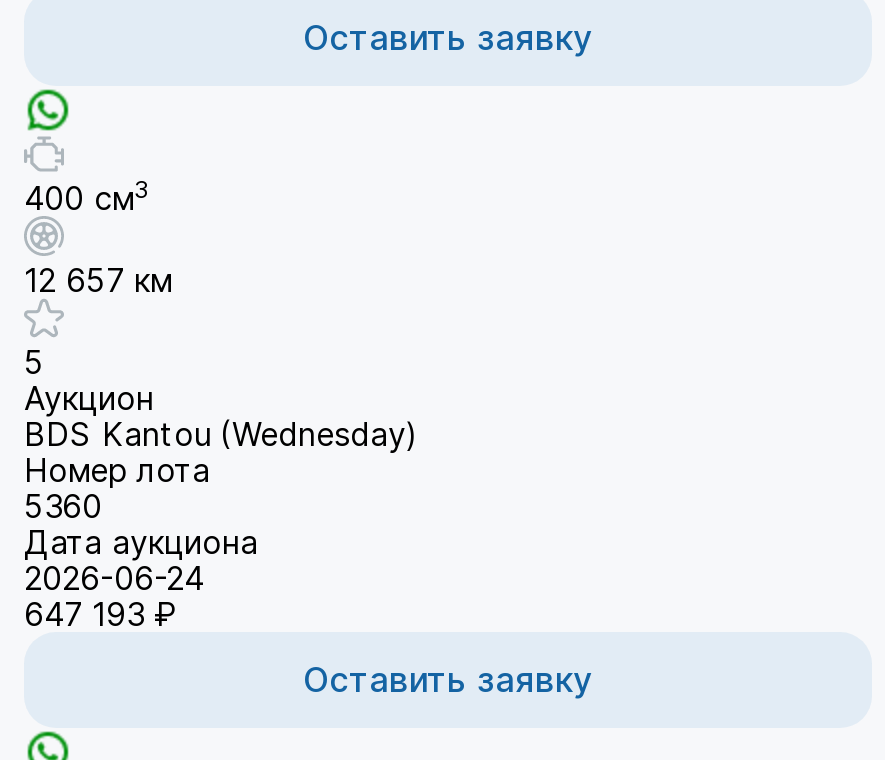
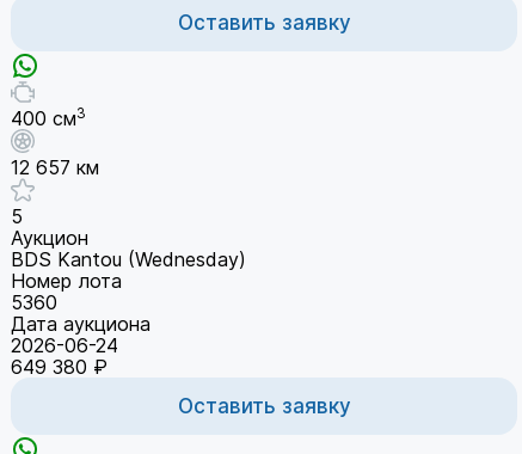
[24,594,178,634] 647 193 ₽ -> [11,355,108,379] 649 380 ₽

